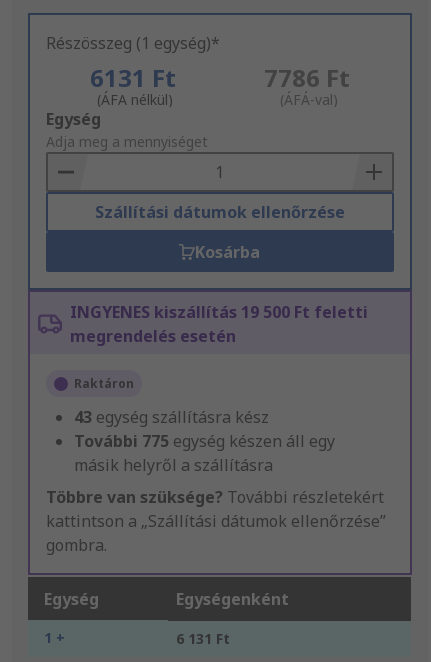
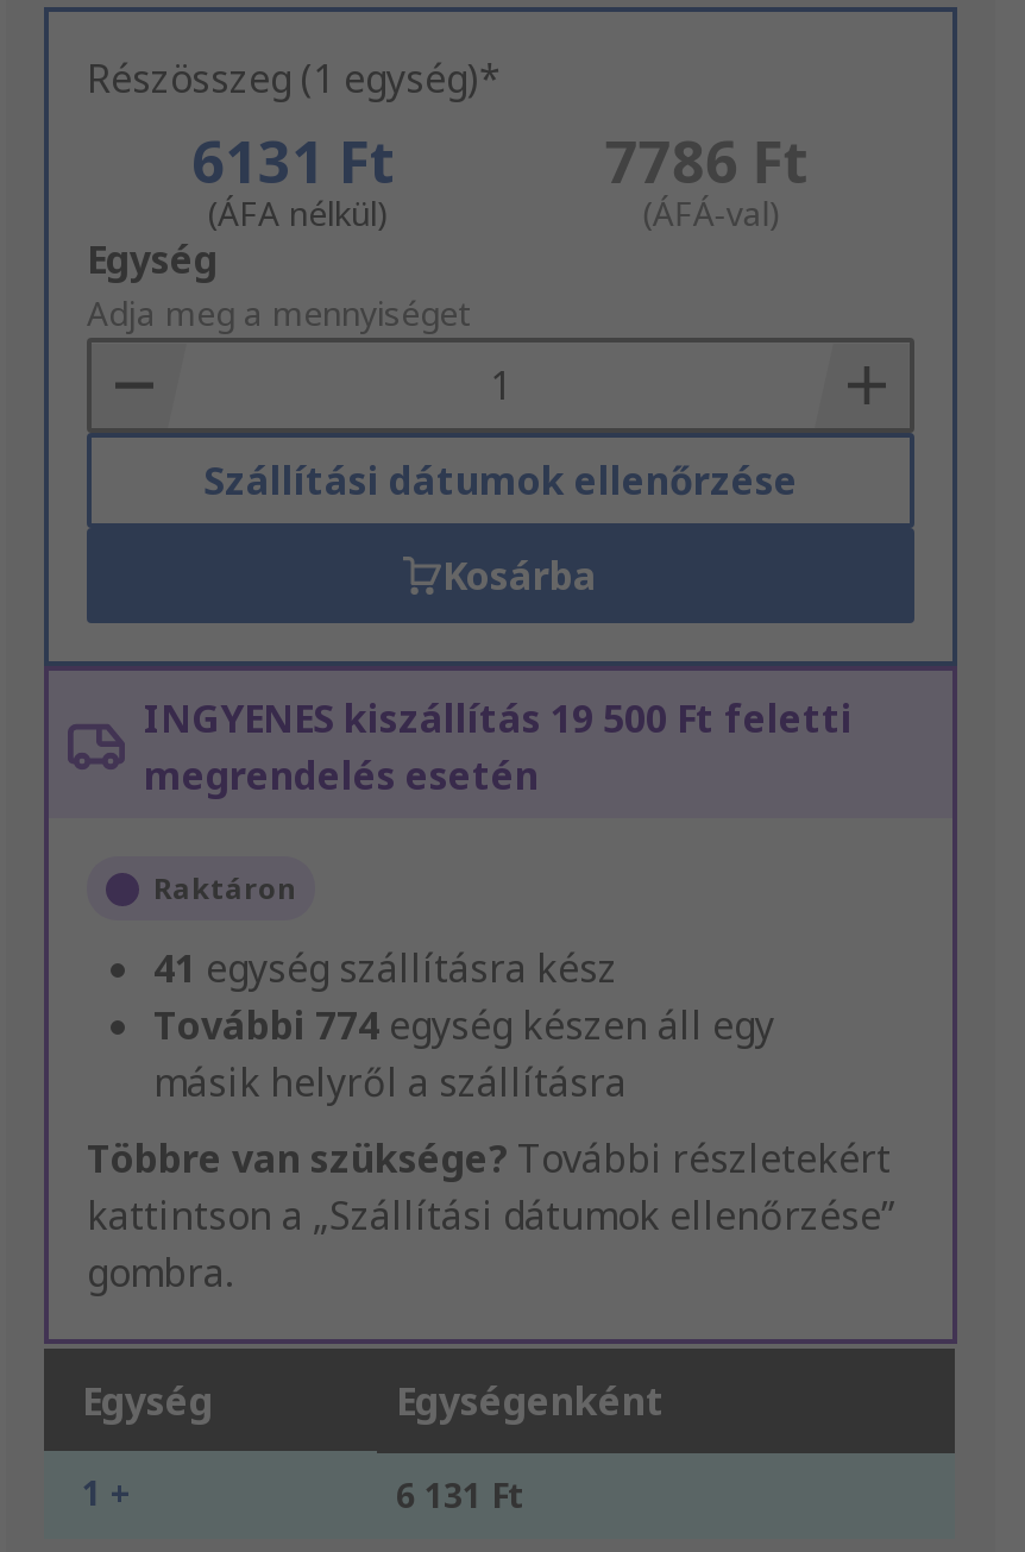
[74,406,269,428] 43 egység szállításra kész -> [153,943,617,995] 41 egység szállításra kész
[74,430,335,452] További 775 egység készen áll egy -> [153,1000,774,1053] További 774 egység készen áll egy

